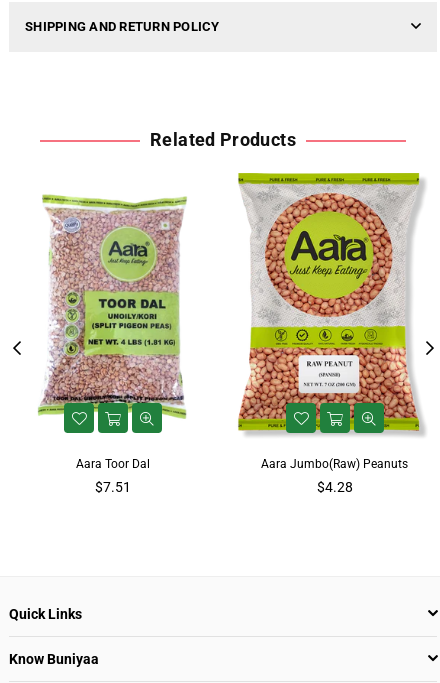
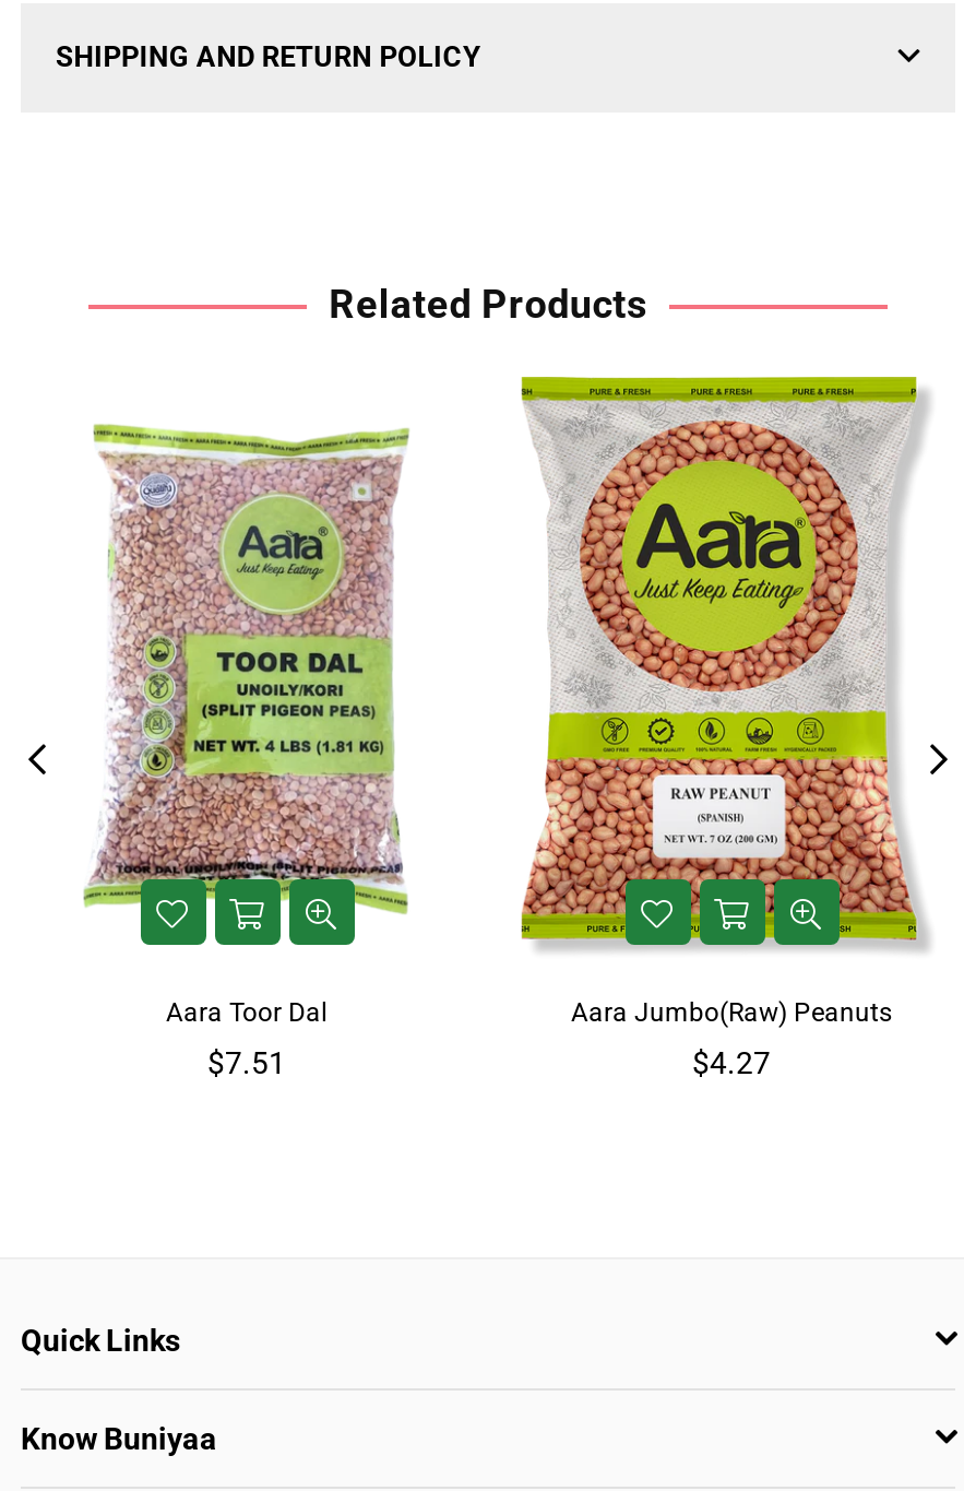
[316,478,352,494] $4.28 -> [692,1044,771,1079] $4.27

